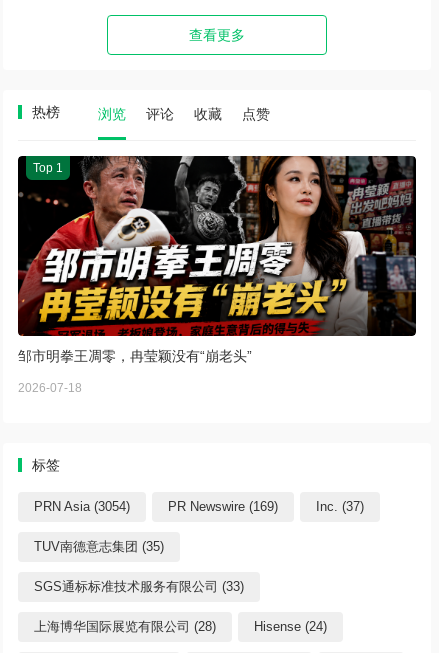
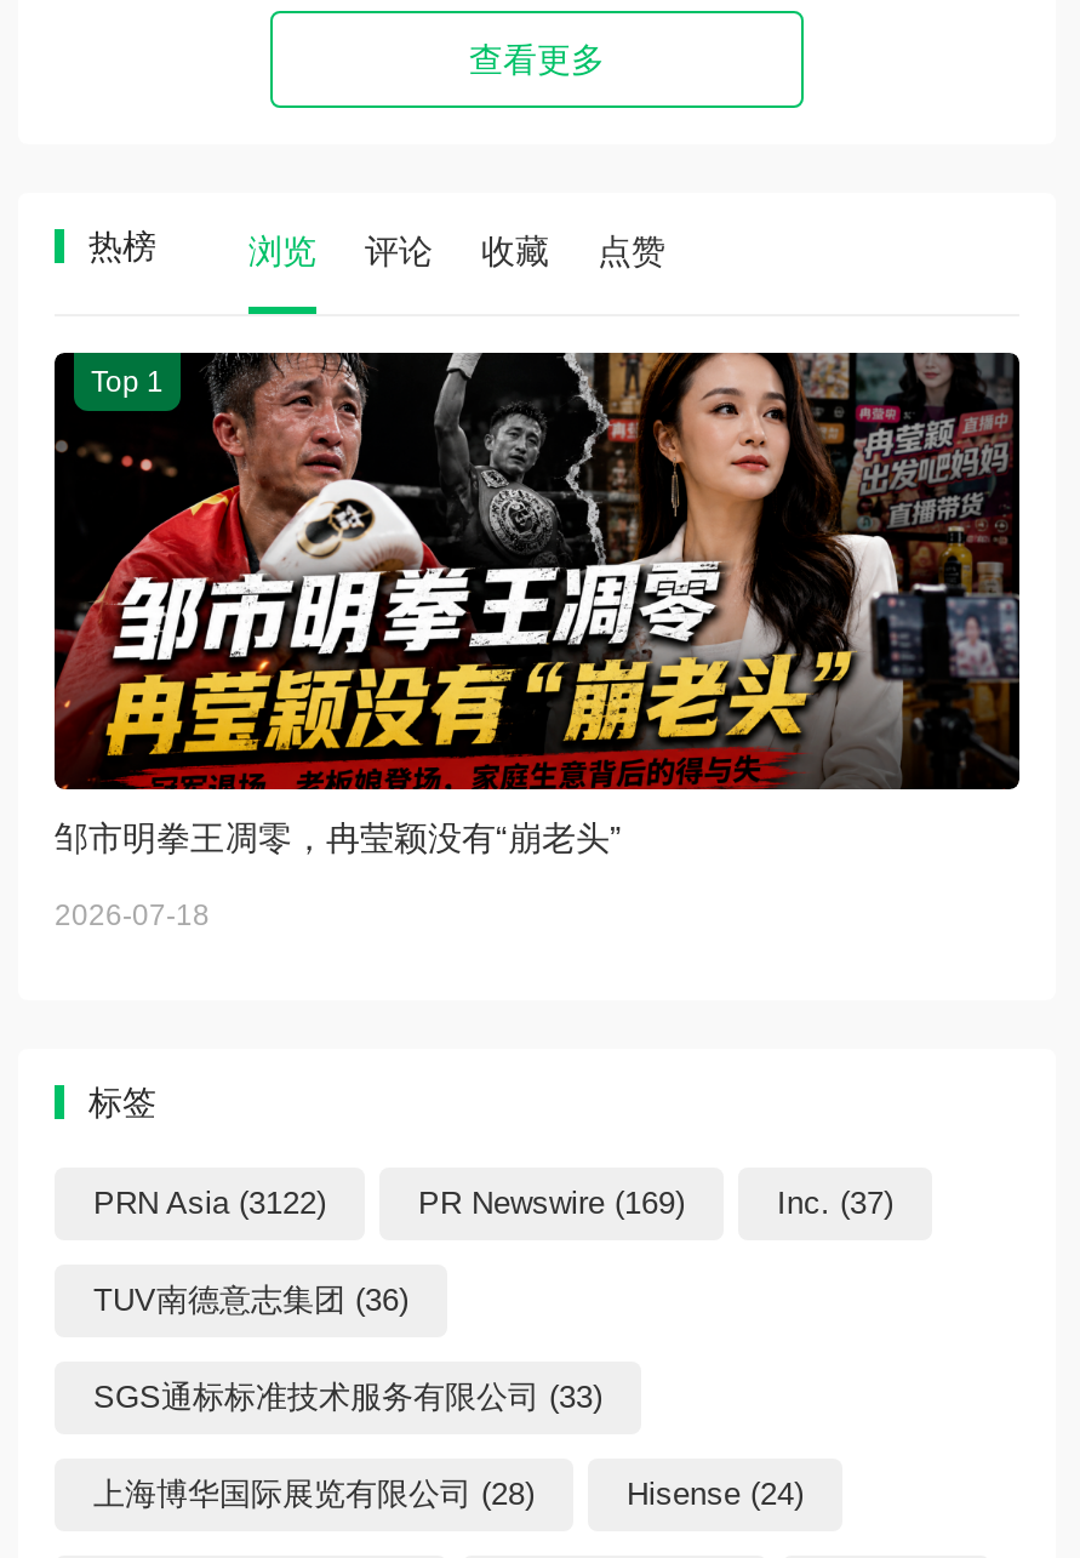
[34,498,130,513] PRN Asia (3054) -> [93,1183,326,1220] PRN Asia (3122)
[34,538,164,553] TUV南德意志集团 (35) -> [93,1280,408,1317] TUV南德意志集团 (36)

